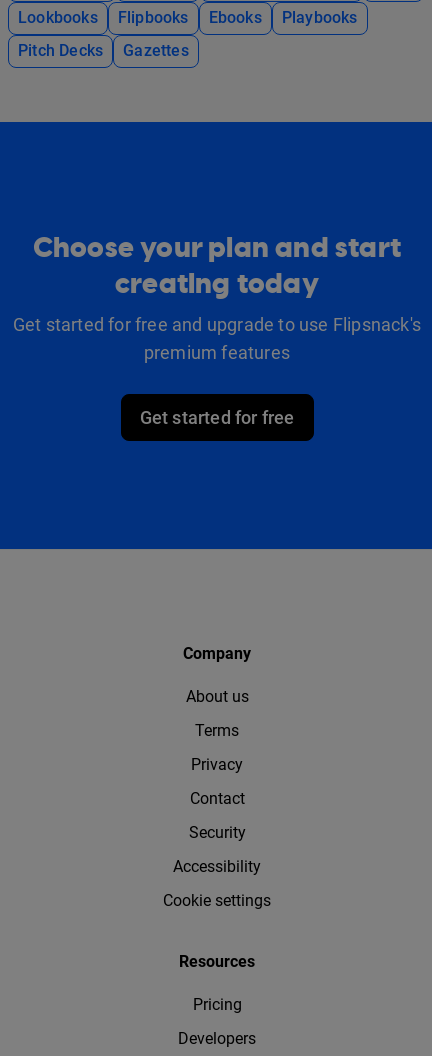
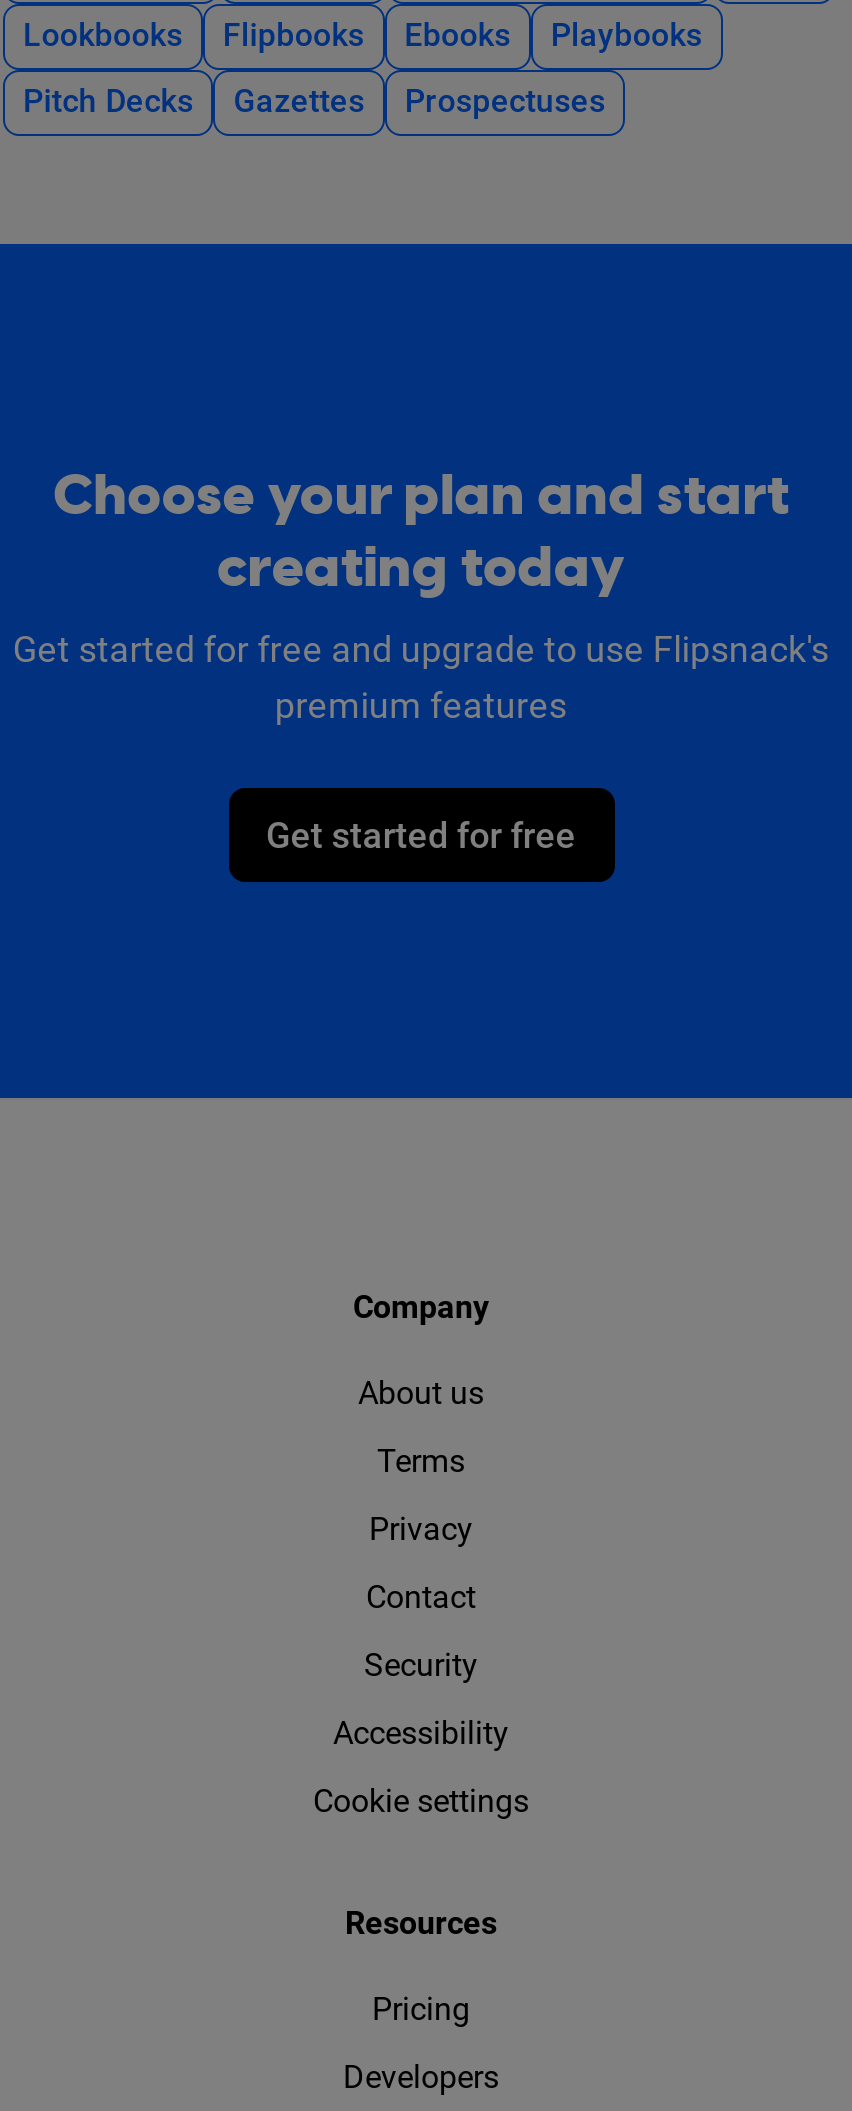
none -> [405,83,605,121] Prospectuses

